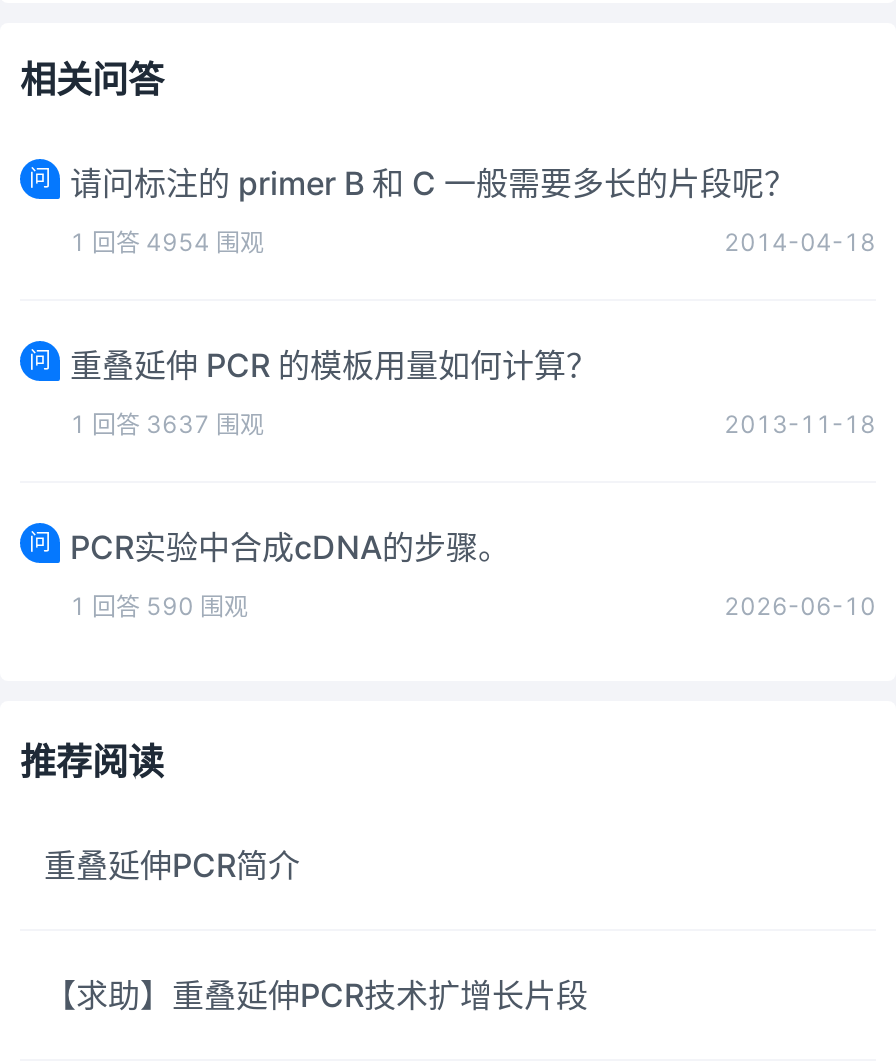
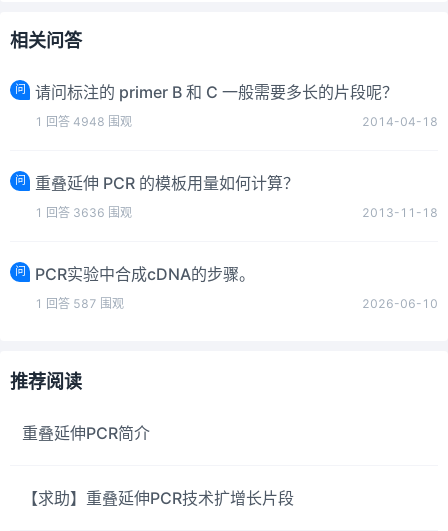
[70,227,264,257] 1回答 4954围观 -> [35,114,132,129] 1回答 4948围观
[70,409,264,439] 1回答 3637围观 -> [35,205,132,220] 1回答 3636围观
[70,591,248,621] 1回答 590围观 -> [35,296,124,311] 1回答 587围观

